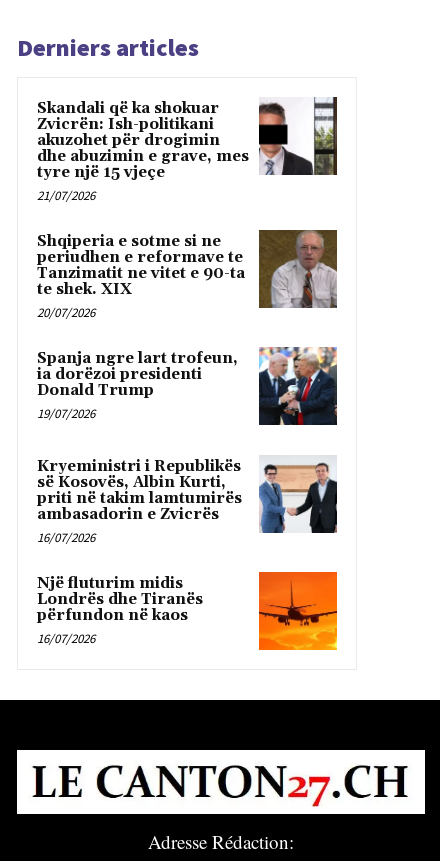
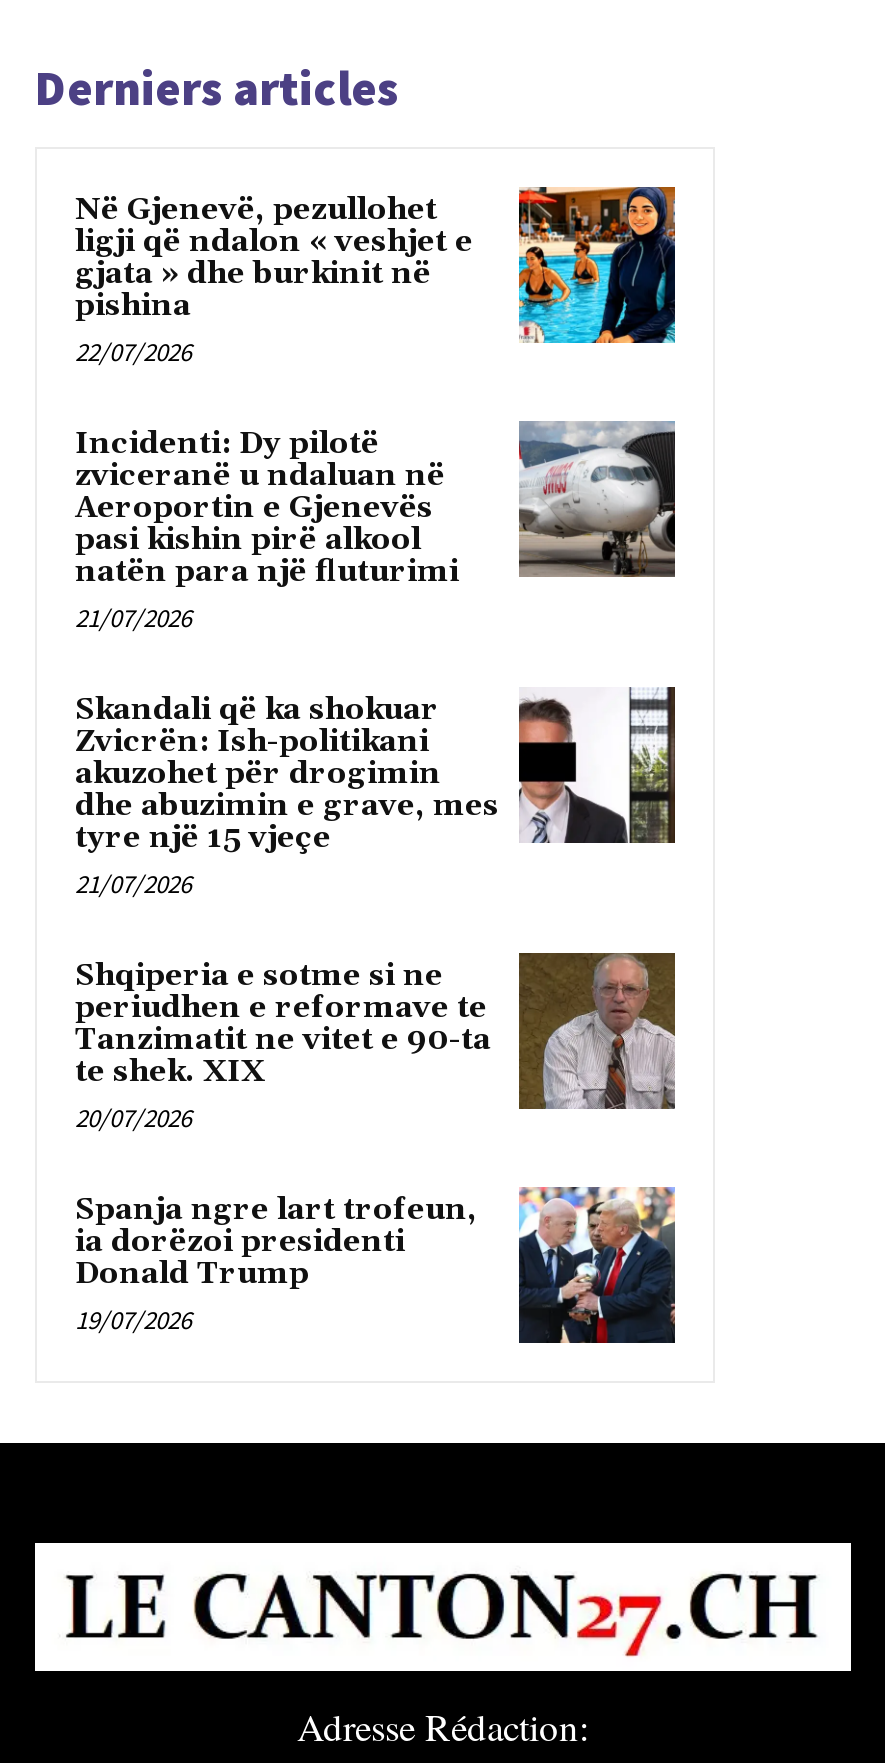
none -> [75,184,677,636] [image] | Në Gjenevë, pezullohet | ligji që ndalon « veshjet e | gjata » dhe burkinit në | pishina | 22/07/2026 | Incidenti: Dy pilotë | zviceranë u ndaluan në | Aeroportin e Gjenevës | pasi kishin pirë alkool | natën para një fluturimi | 21/07/2026
none -> [517,420,677,580] [image]
moved [37,95,338,422] -> [75,684,677,1338]: [image] | Skandali që ka shokuar | Zvicrën: Ish-politikani | ... | Donald Trump | 19/07/2026
[37,456,338,647] [image] | Kryeministri i Republikës | së Kosovës, Albin Kurti, | priti në takim lamtumirës | ambasadorin e Zvicrës | 16/07/2026 | Një fluturim midis | Londrës dhe Tiranës | përfundon në kaos | 16/07/2026 -> none
[258,571,338,651] [image] -> none

